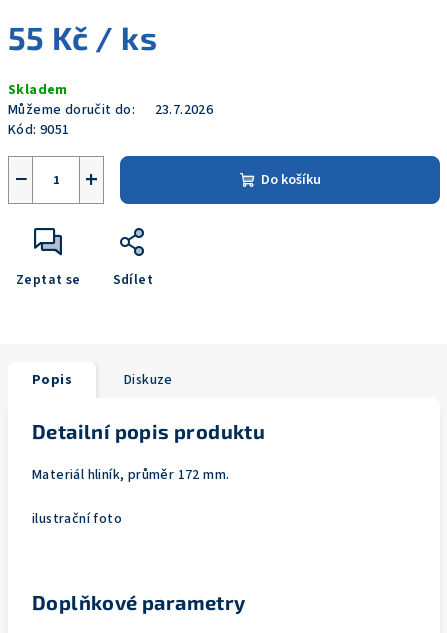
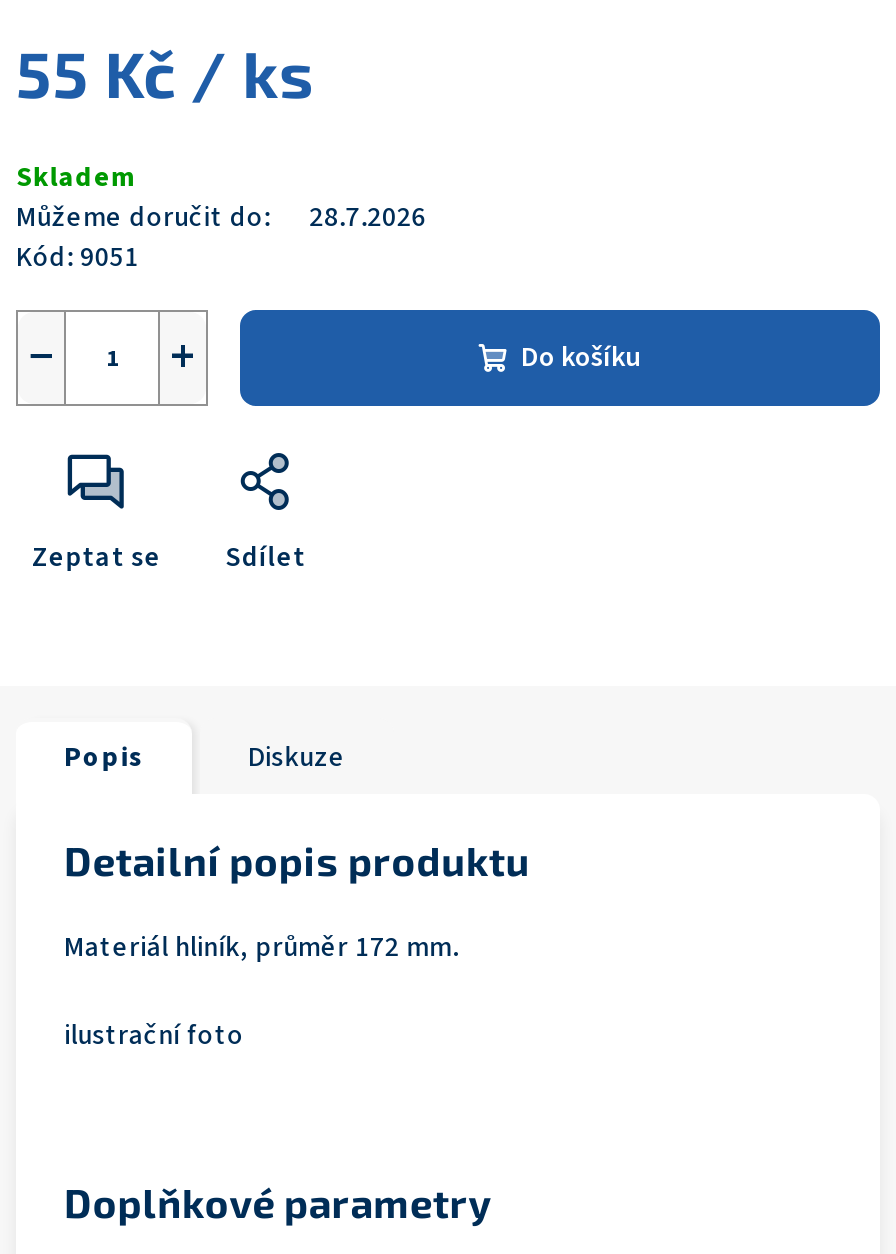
[8,100,213,120] Můžeme doručit do: 23.7.2026 -> [16,198,426,238] Můžeme doručit do: 28.7.2026

